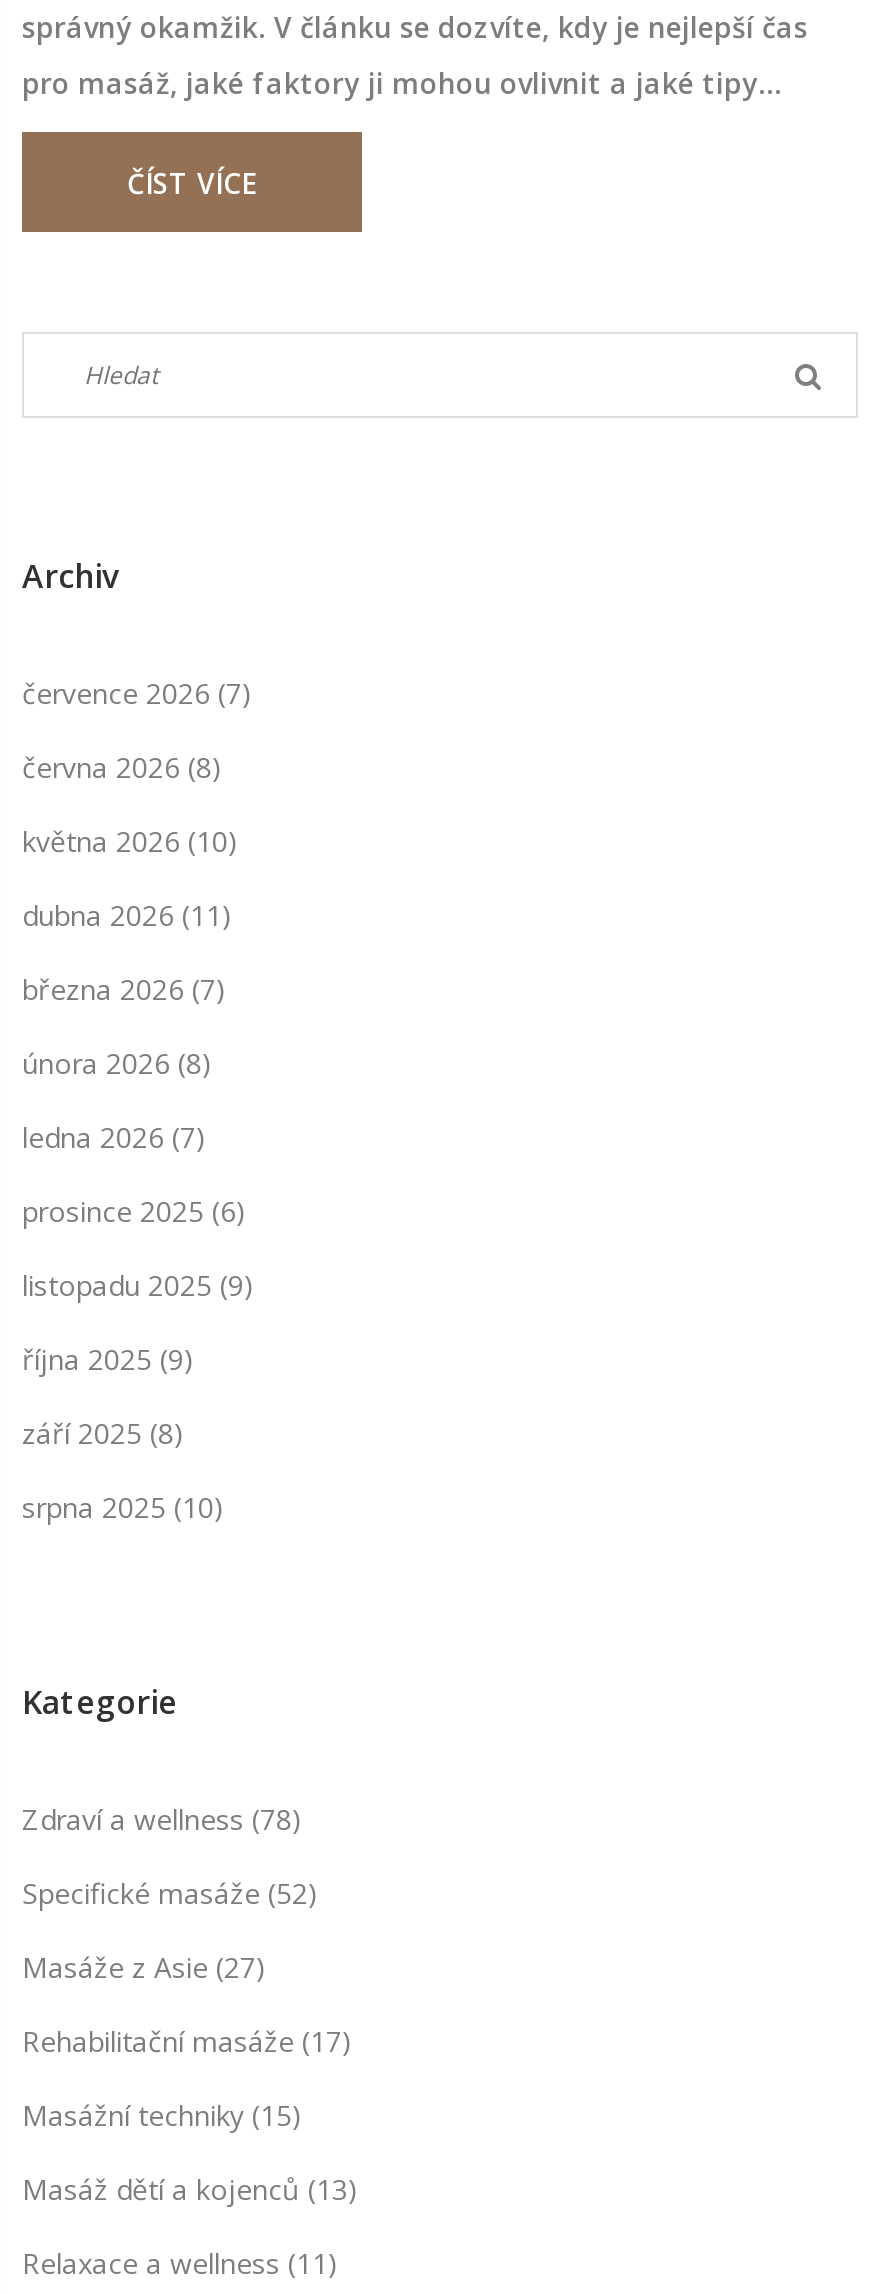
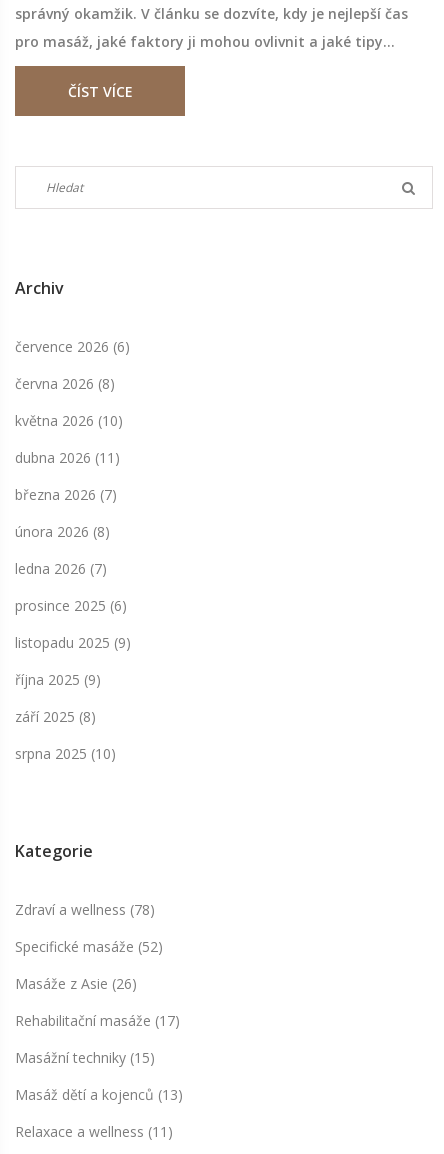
[22,674,252,712] července 2026 (7) -> [15,337,130,356] července 2026 (6)
[22,1948,266,1986] Masáže z Asie (27) -> [15,974,137,993] Masáže z Asie (26)

